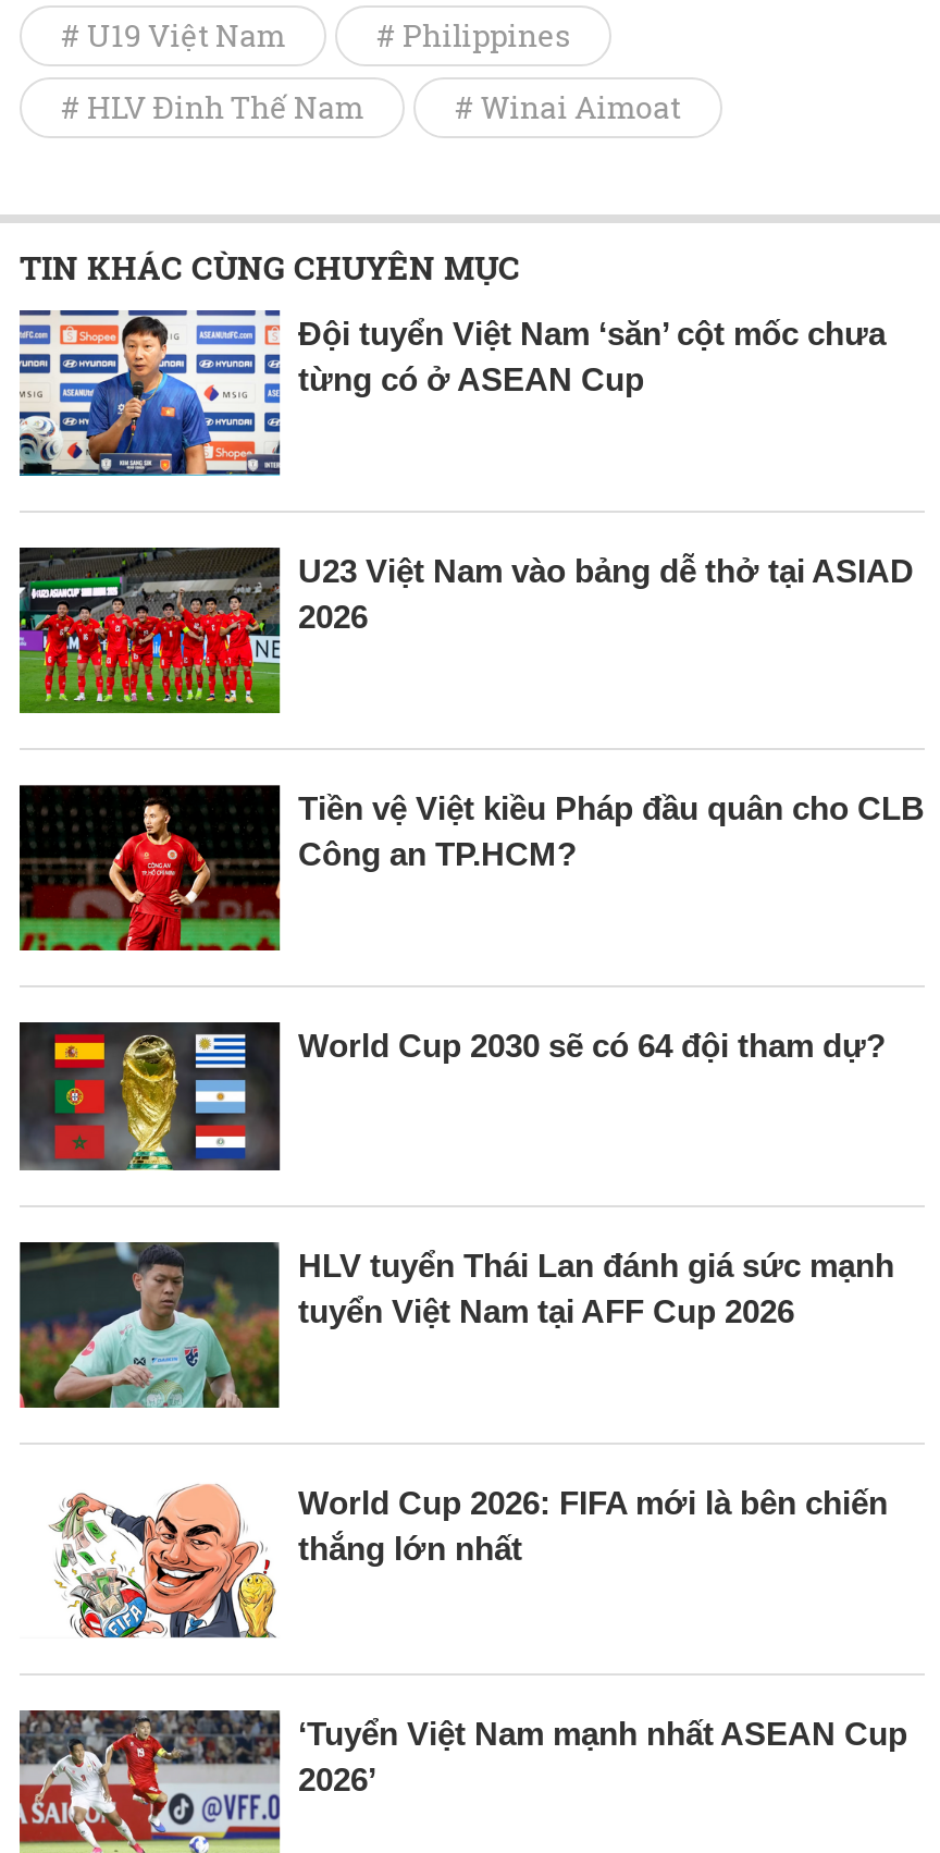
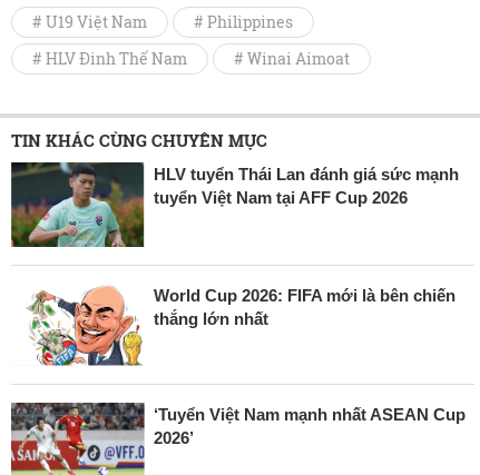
[17,308,886,478] [image] | Đội tuyển Việt Nam ‘săn’ cột mốc chưa | từng có ở ASEAN Cup -> none
[17,545,914,715] [image] | U23 Việt Nam vào bảng dễ thở tại ASIAD | 2026 -> none
[17,783,925,953] [image] | Tiền vệ Việt kiều Pháp đầu quân cho CLB | Công an TP.HCM? -> none
[17,1020,886,1173] [image] | World Cup 2030 sẽ có 64 đội tham dự? -> none

